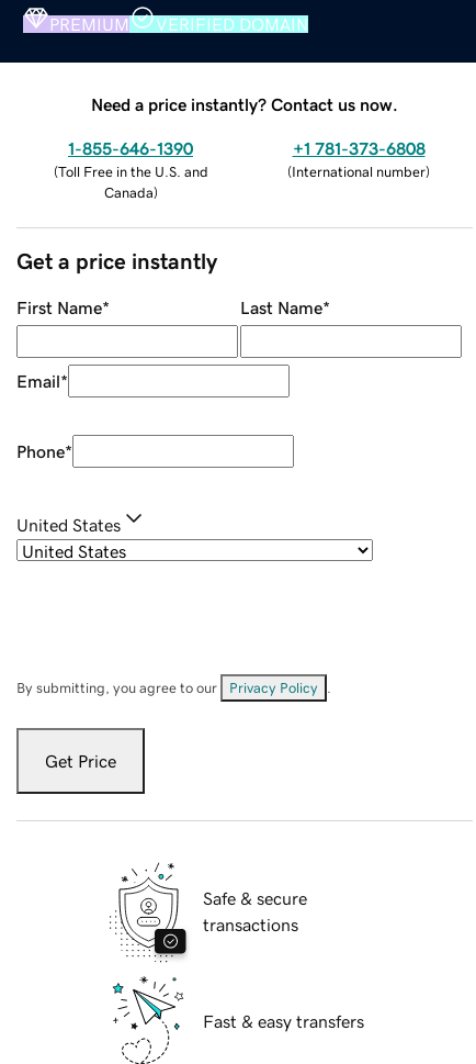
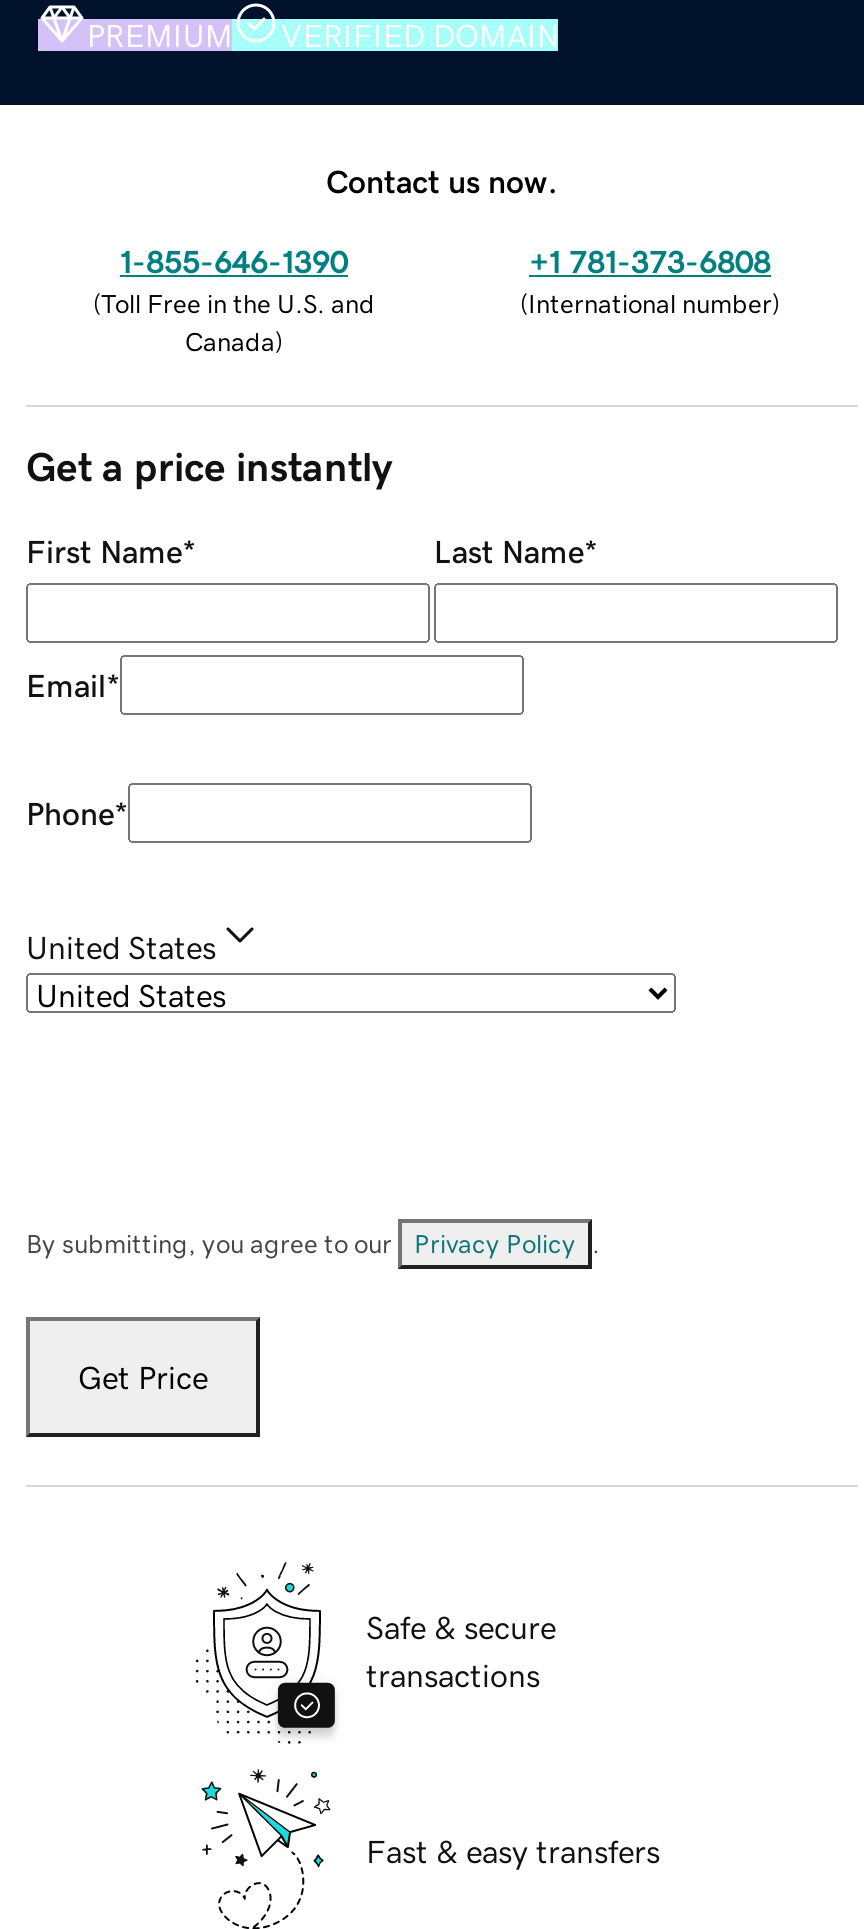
[91,95,398,113] Need a price instantly? Contact us now. -> [326,164,558,196] Contact us now.

